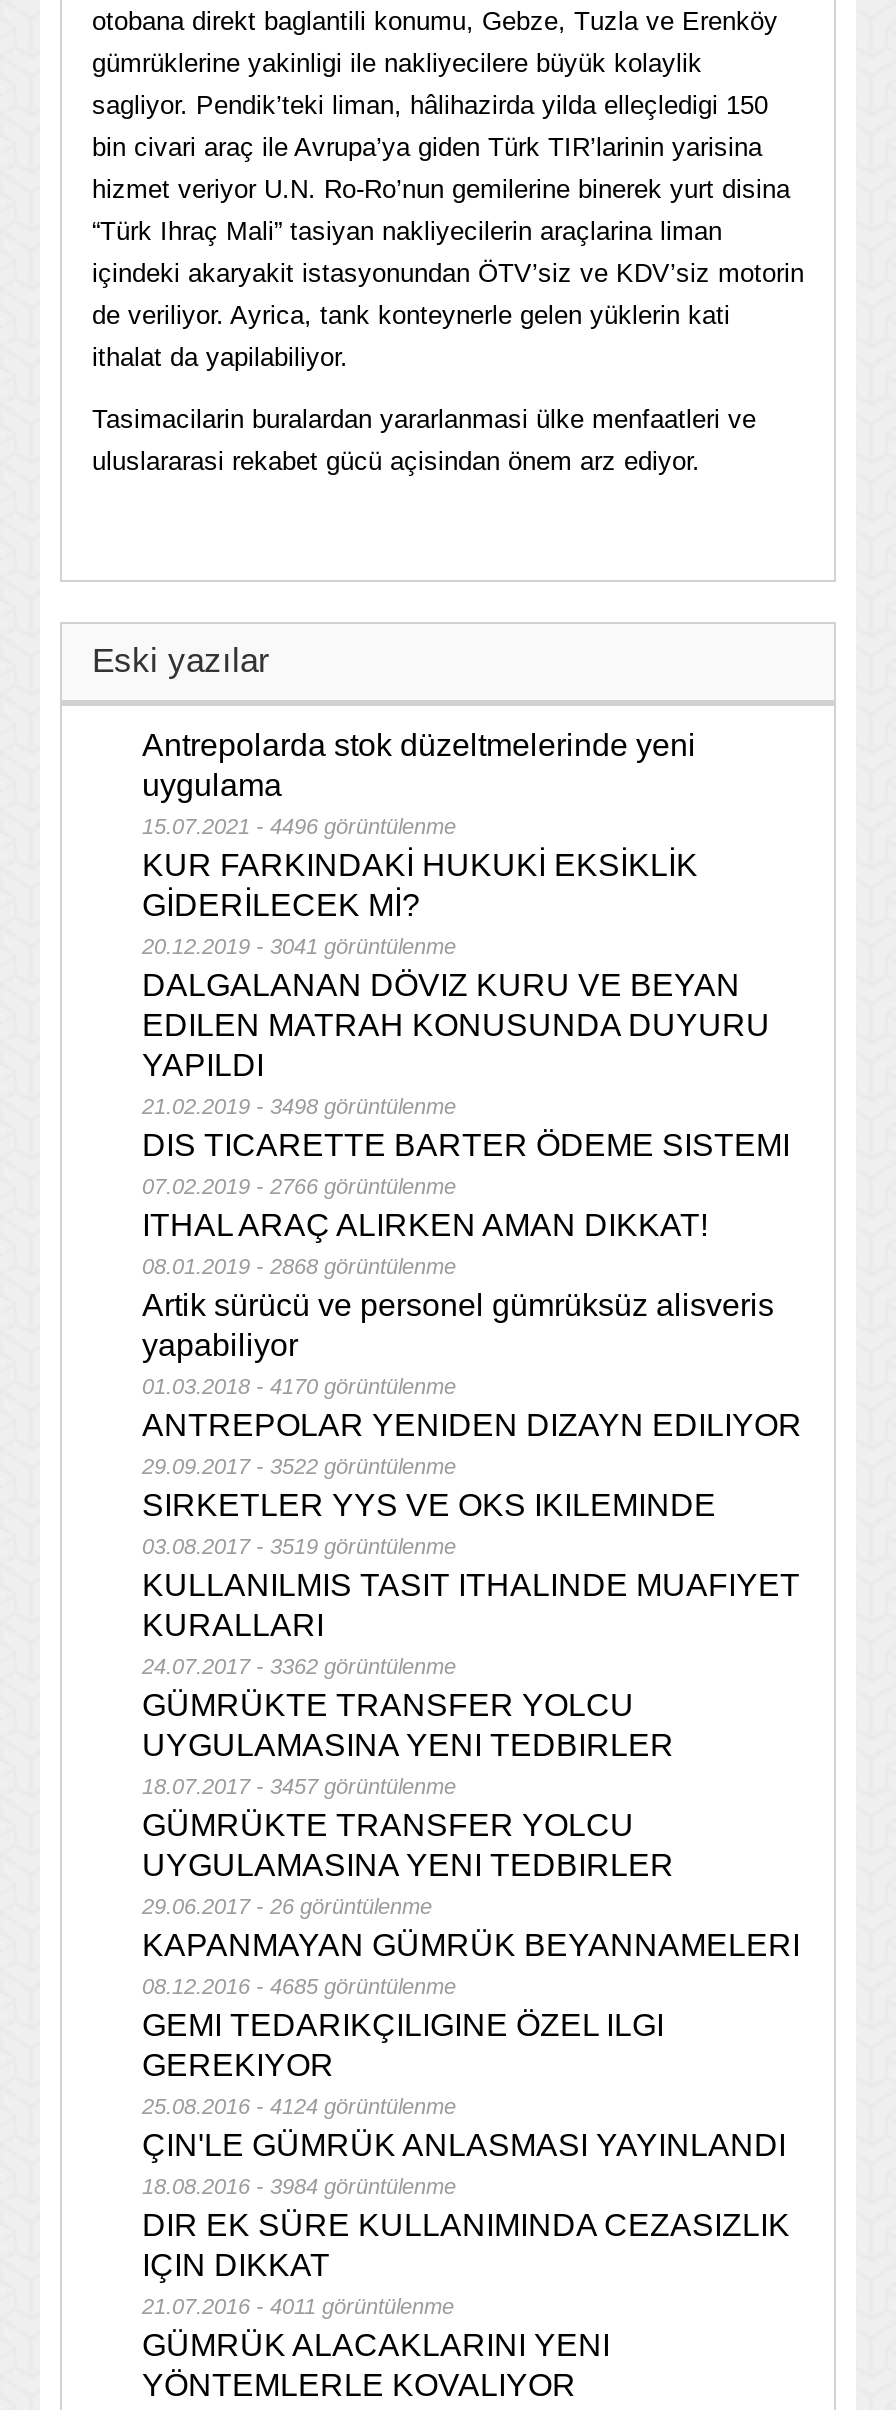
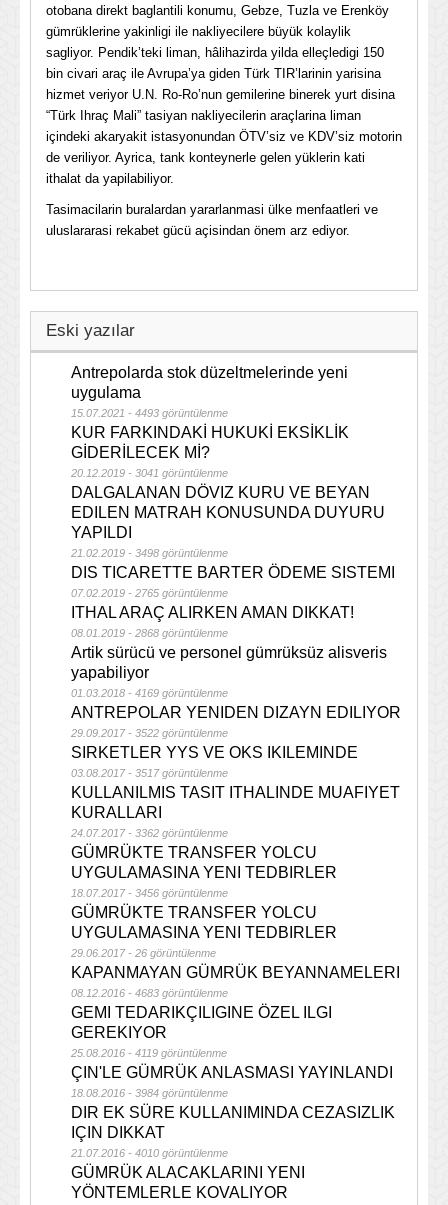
[142,815,456,839] 15.07.2021 - 4496 görüntülenme -> [71,407,228,419] 15.07.2021 - 4493 görüntülenme
[142,1175,456,1199] 07.02.2019 - 2766 görüntülenme -> [71,587,228,599] 07.02.2019 - 2765 görüntülenme
[142,1375,456,1399] 01.03.2018 - 4170 görüntülenme -> [71,687,228,699] 01.03.2018 - 4169 görüntülenme
[142,1535,456,1559] 03.08.2017 - 3519 görüntülenme -> [71,767,228,779] 03.08.2017 - 3517 görüntülenme
[142,1775,456,1799] 18.07.2017 - 3457 görüntülenme -> [71,887,228,899] 18.07.2017 - 3456 görüntülenme
[142,1975,456,1999] 08.12.2016 - 4685 görüntülenme -> [71,987,228,999] 08.12.2016 - 4683 görüntülenme
[142,2095,456,2119] 25.08.2016 - 4124 görüntülenme -> [71,1047,227,1059] 25.08.2016 - 4119 görüntülenme
[142,2295,454,2319] 21.07.2016 - 4011 görüntülenme -> [71,1147,228,1159] 21.07.2016 - 4010 görüntülenme

